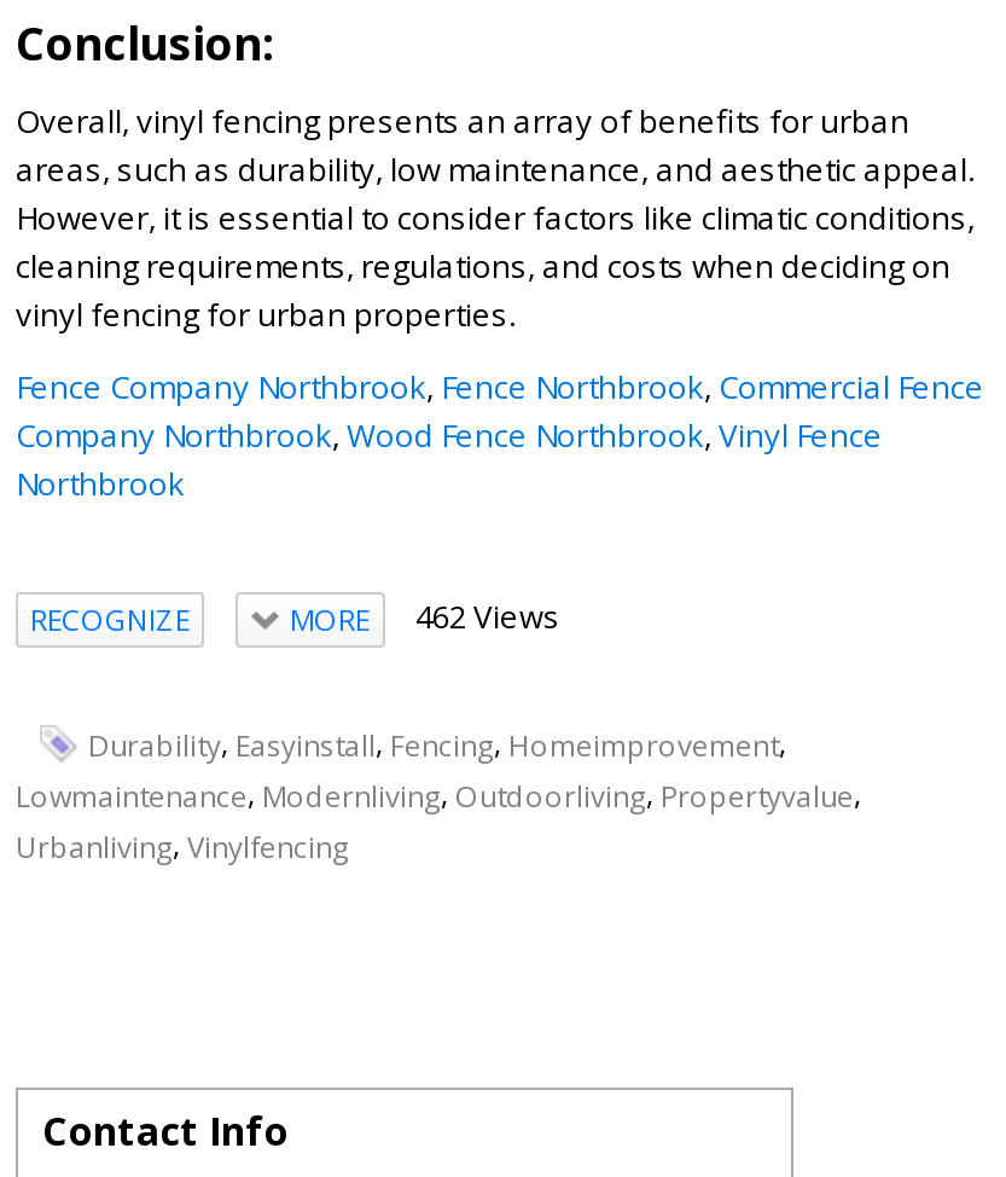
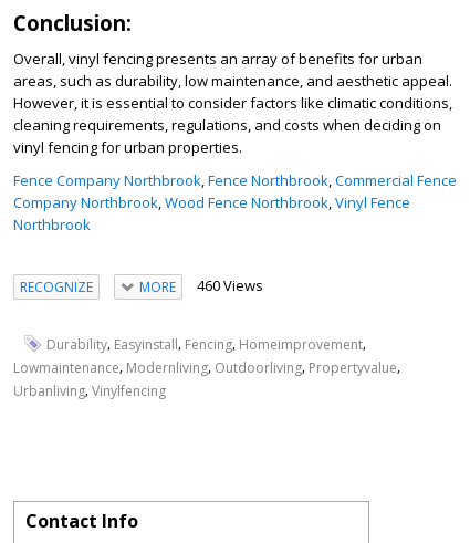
[290,595,560,640] MORE 462 Views -> [139,275,263,296] MORE 460 Views

